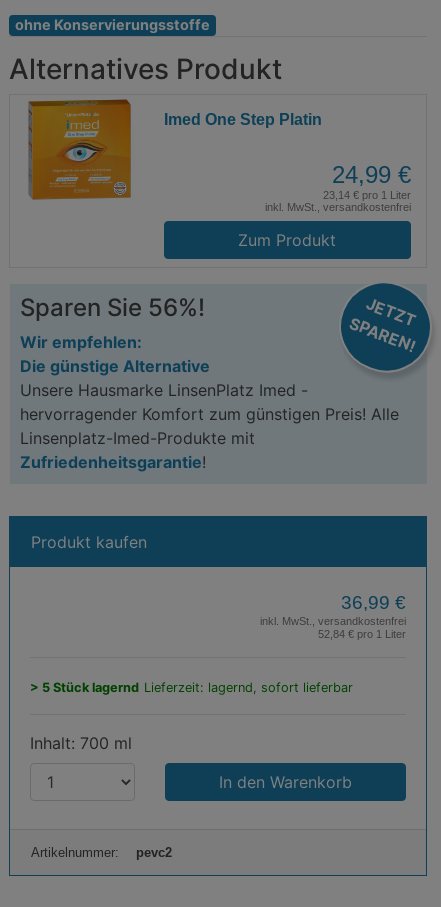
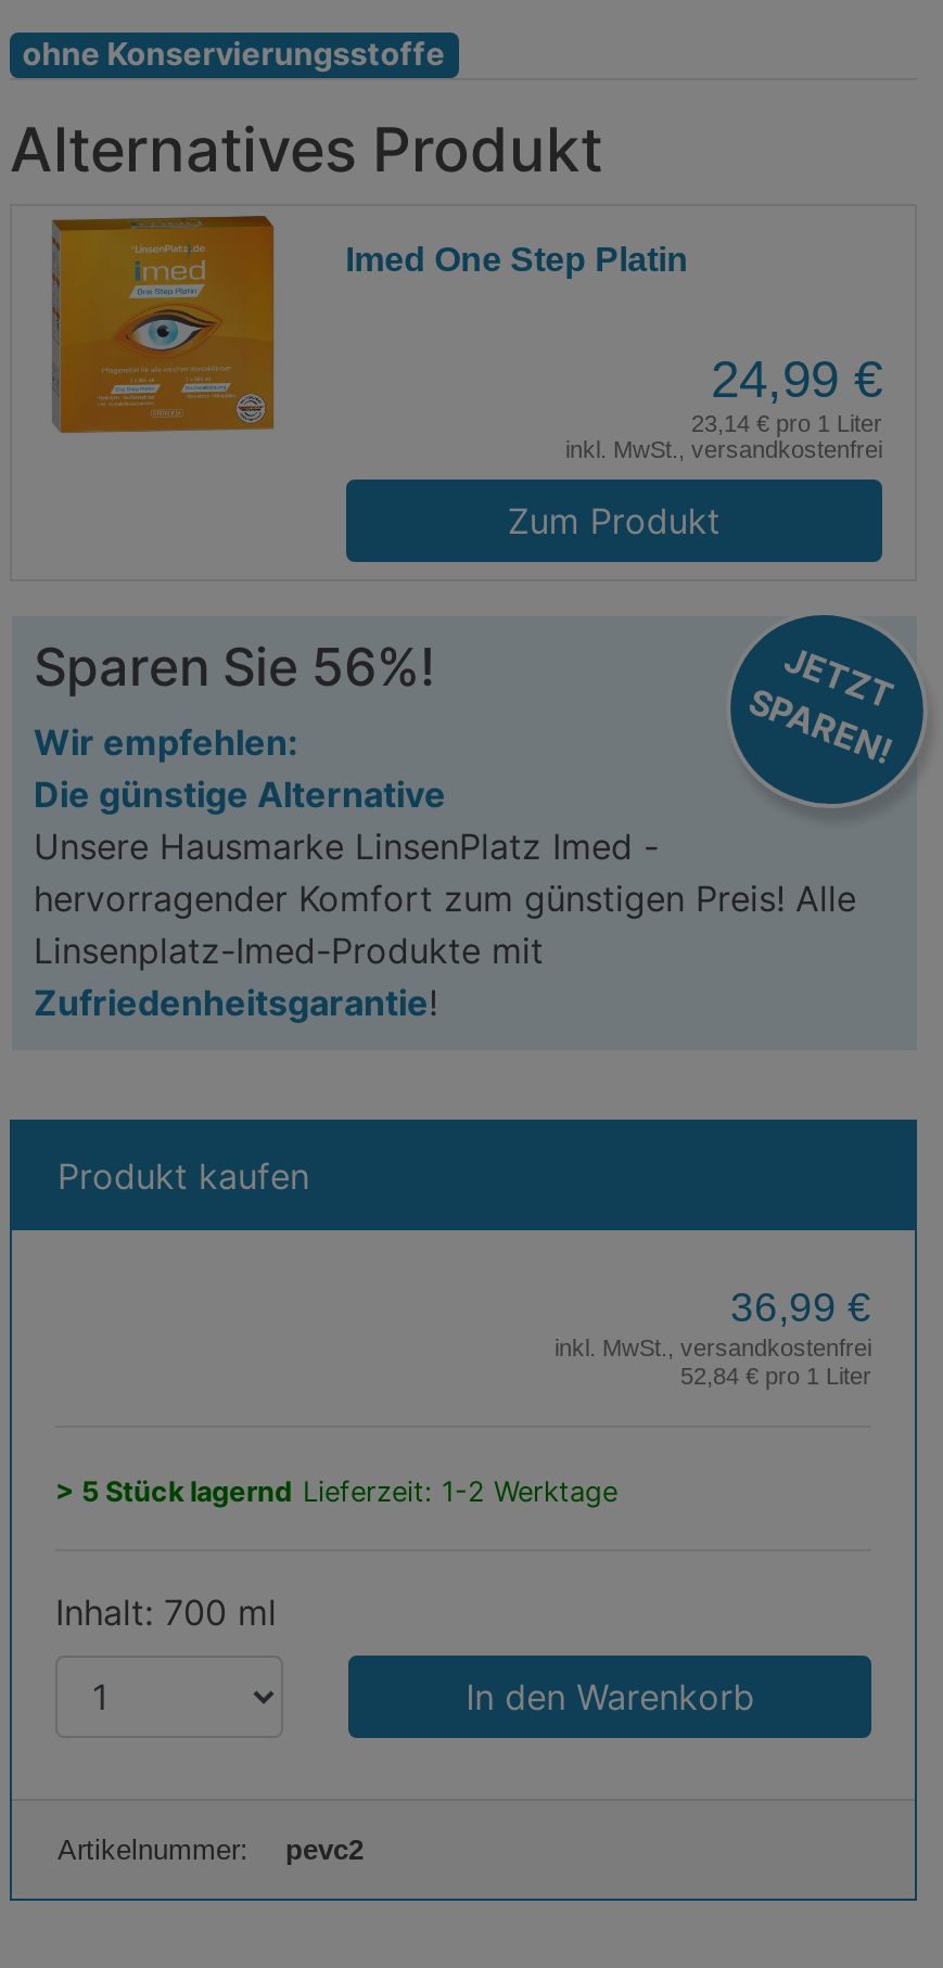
[30,680,353,695] > 5 Stück lagernd Lieferzeit: lagernd, sofort lieferbar -> [55,1476,617,1508] > 5 Stück lagernd Lieferzeit: 1-2 Werktage

